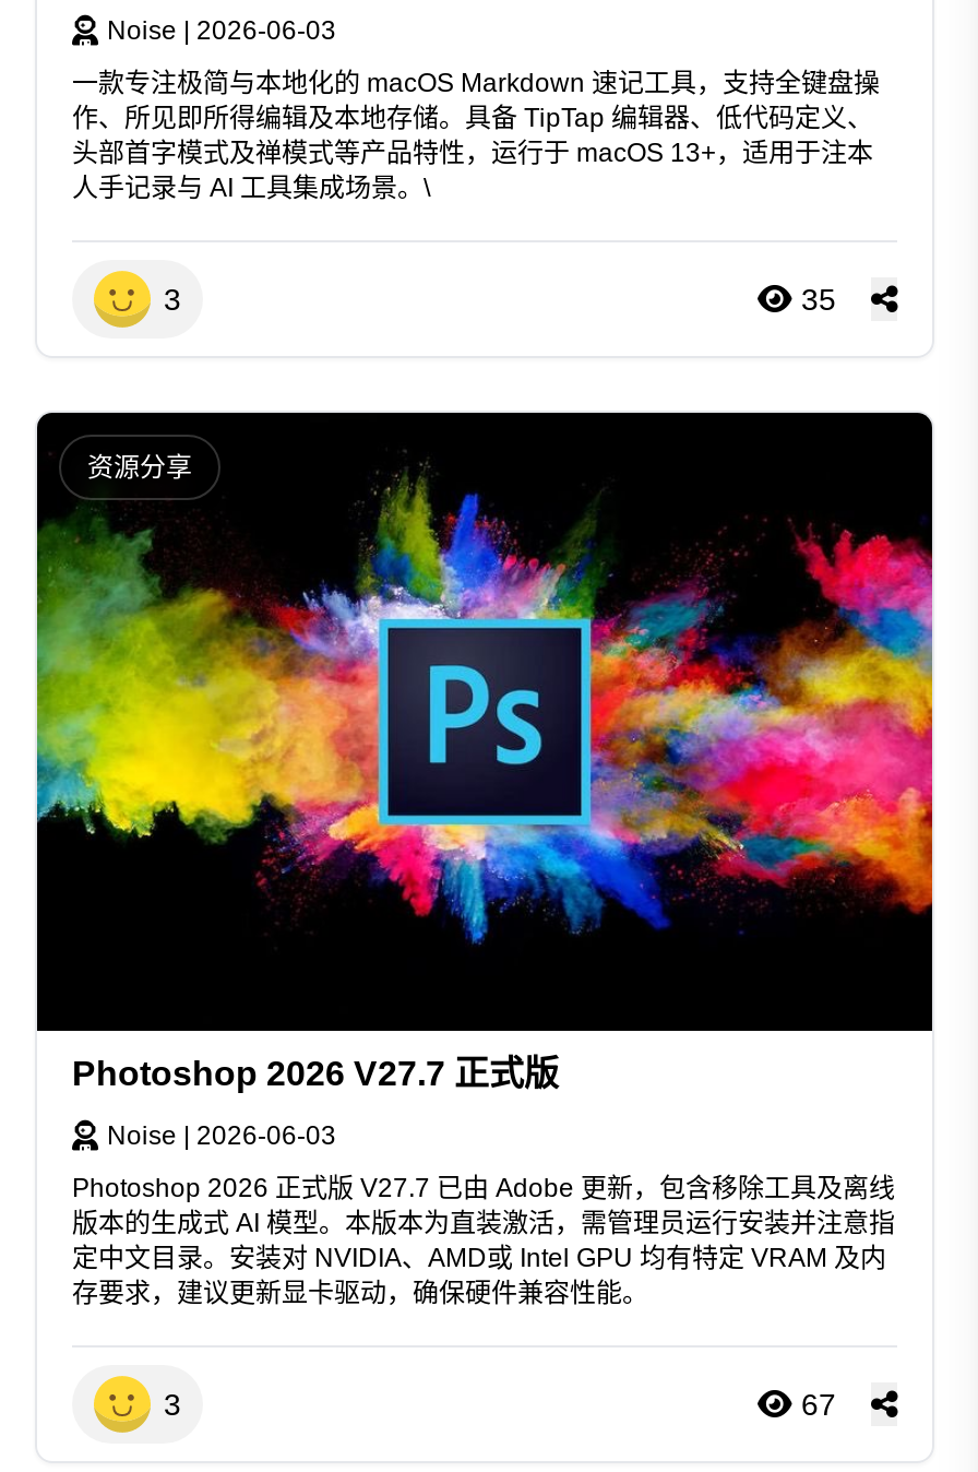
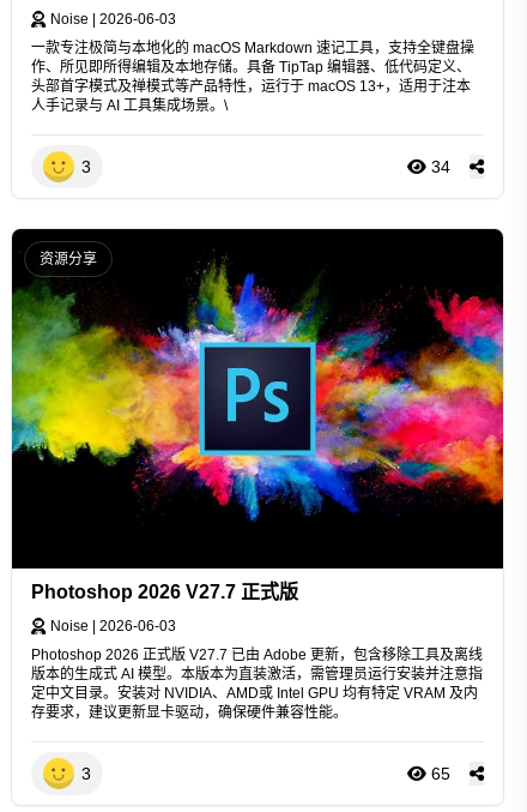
[801,281,836,316] 35 -> [431,157,450,176] 34
[801,1387,836,1422] 67 -> [431,764,450,783] 65

